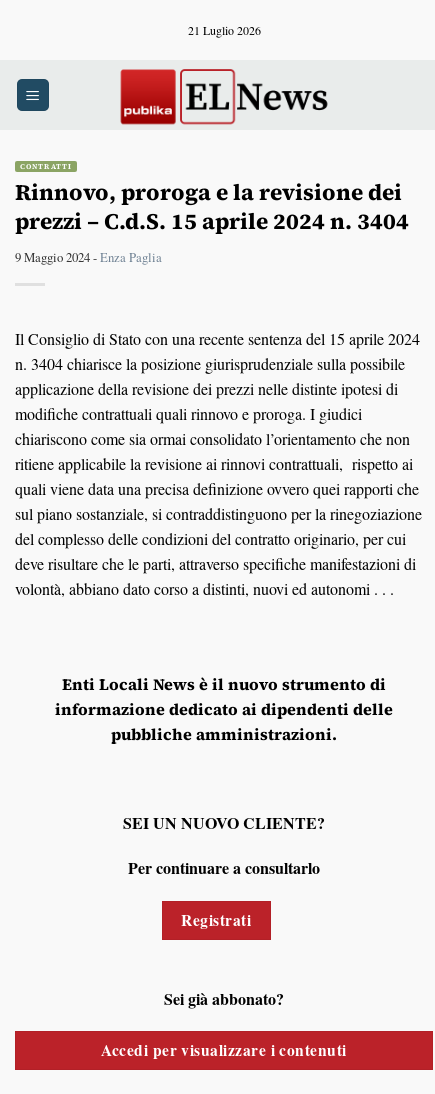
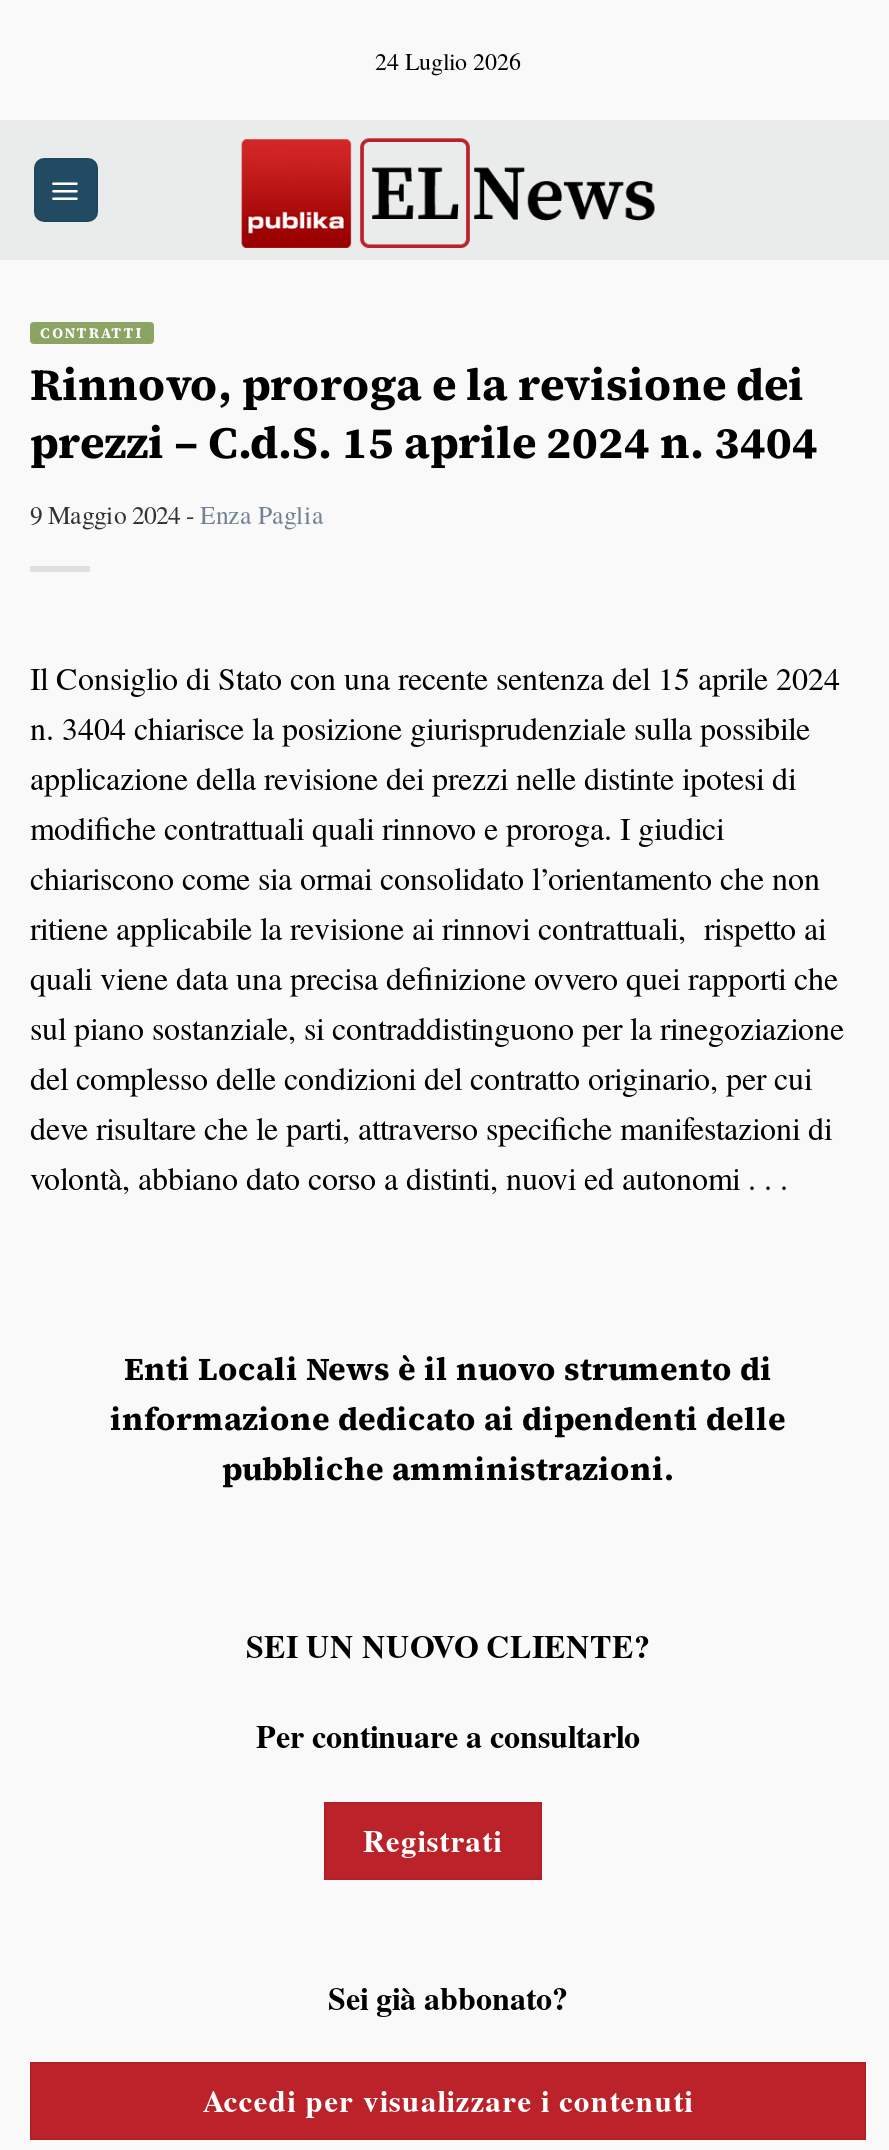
[187,21,260,37] 21 Luglio 2026 -> [375,43,521,75] 24 Luglio 2026

